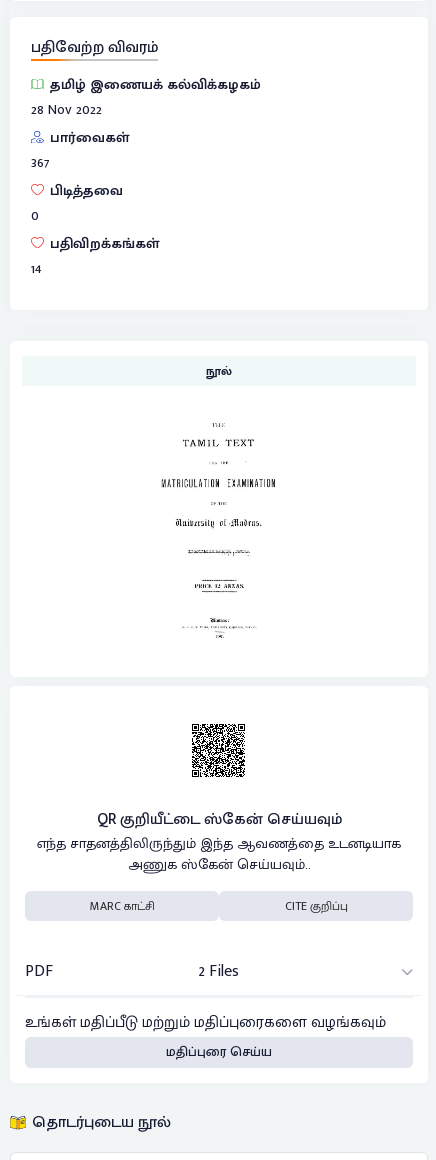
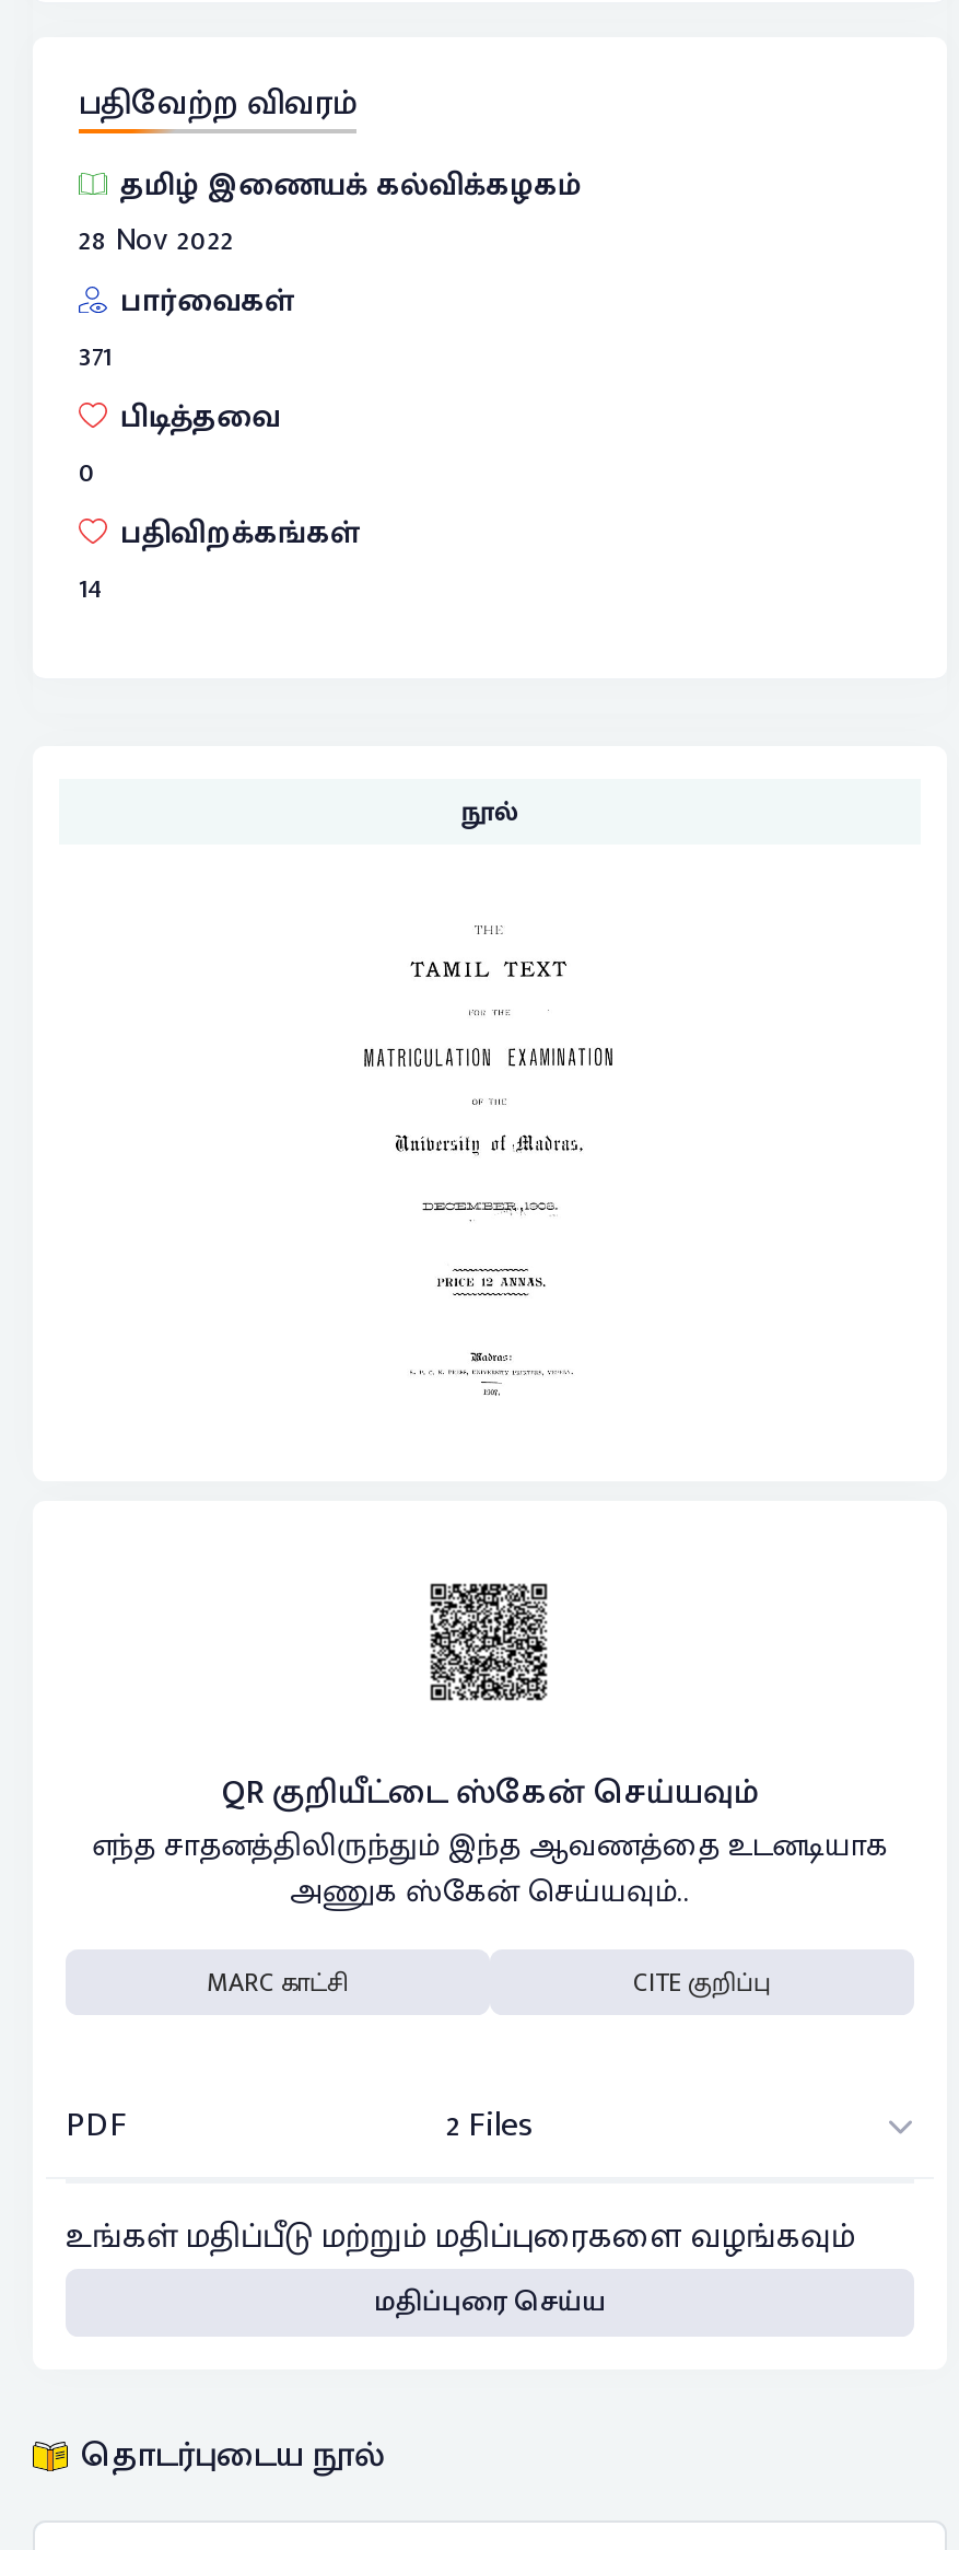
[31,151,49,175] 367 -> [79,330,112,383] 371

